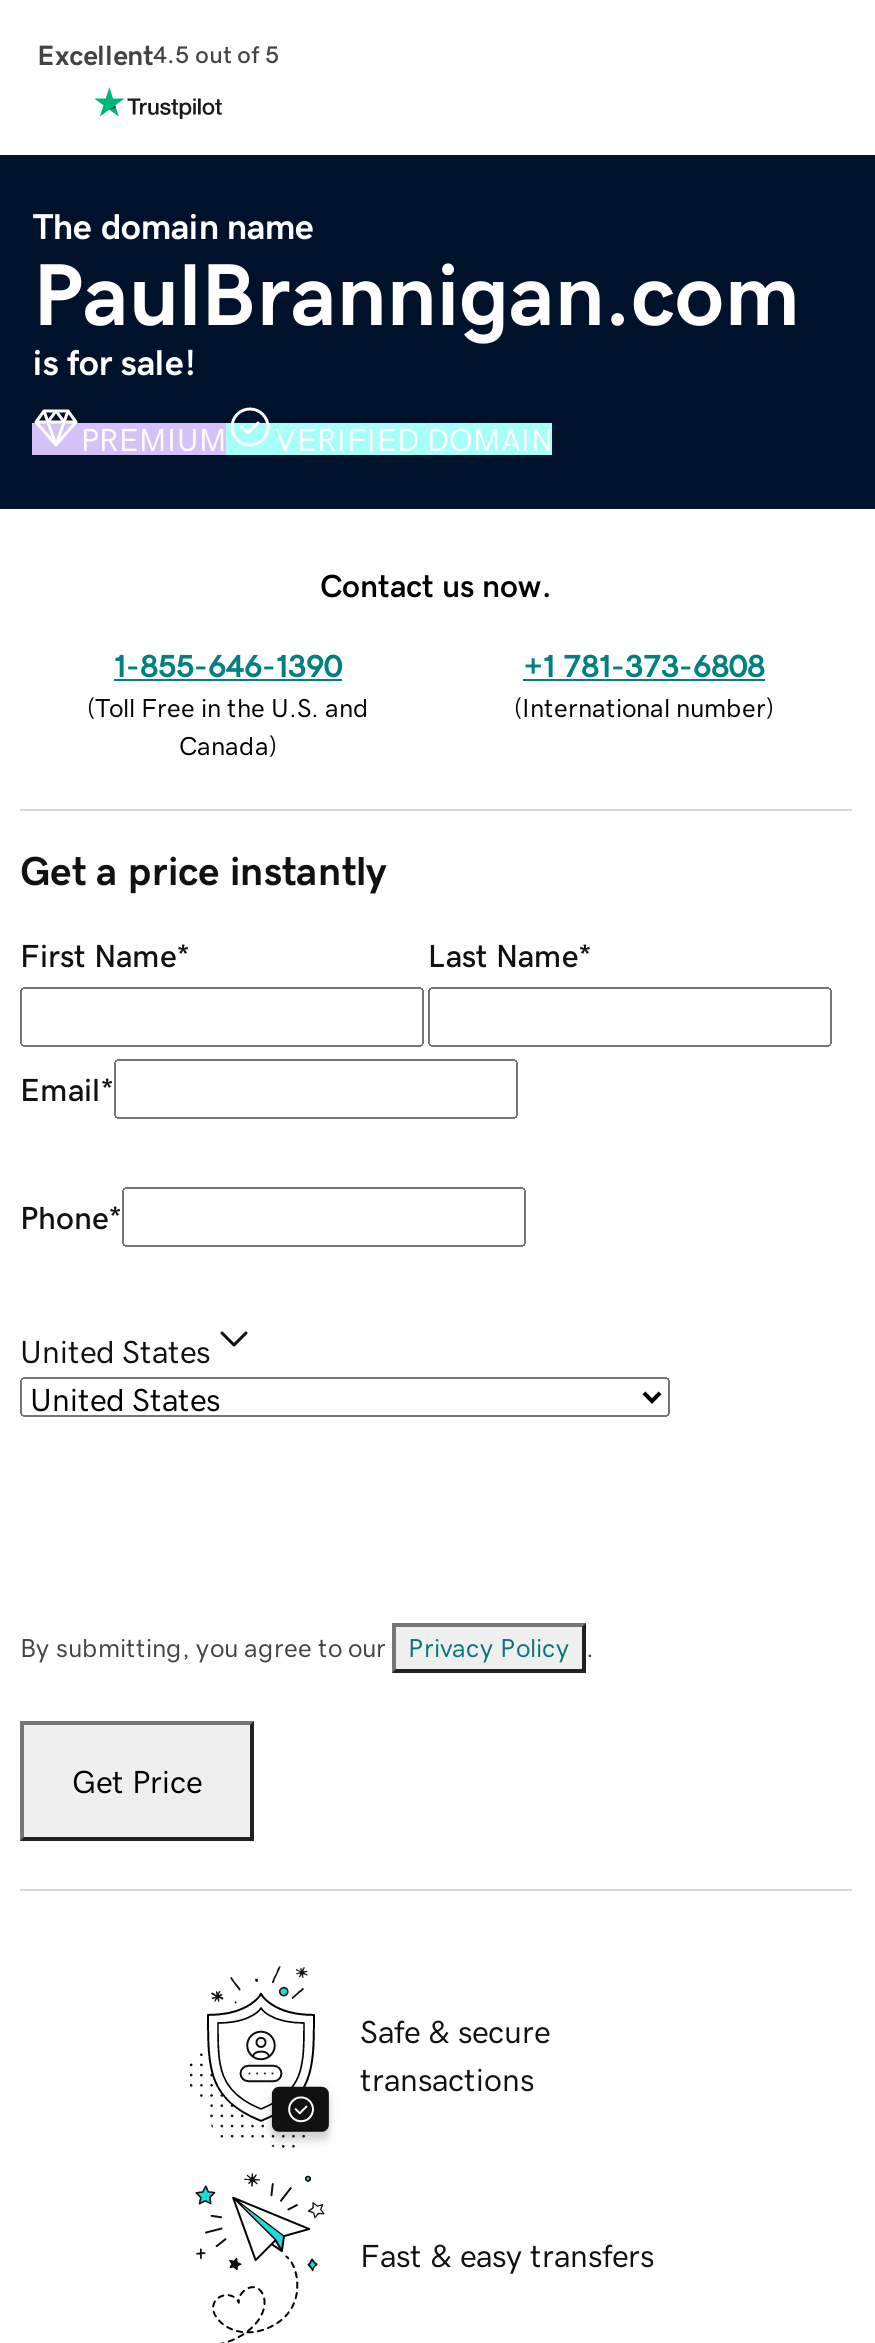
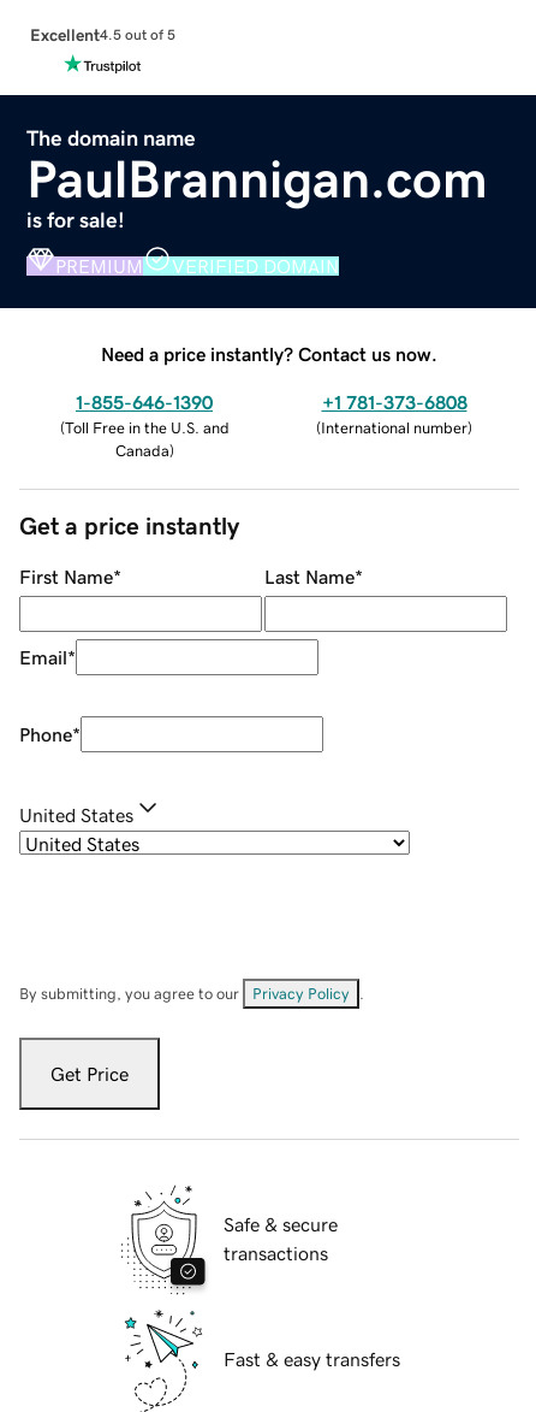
[320,568,552,600] Contact us now. -> [101,344,437,363] Need a price instantly? Contact us now.

